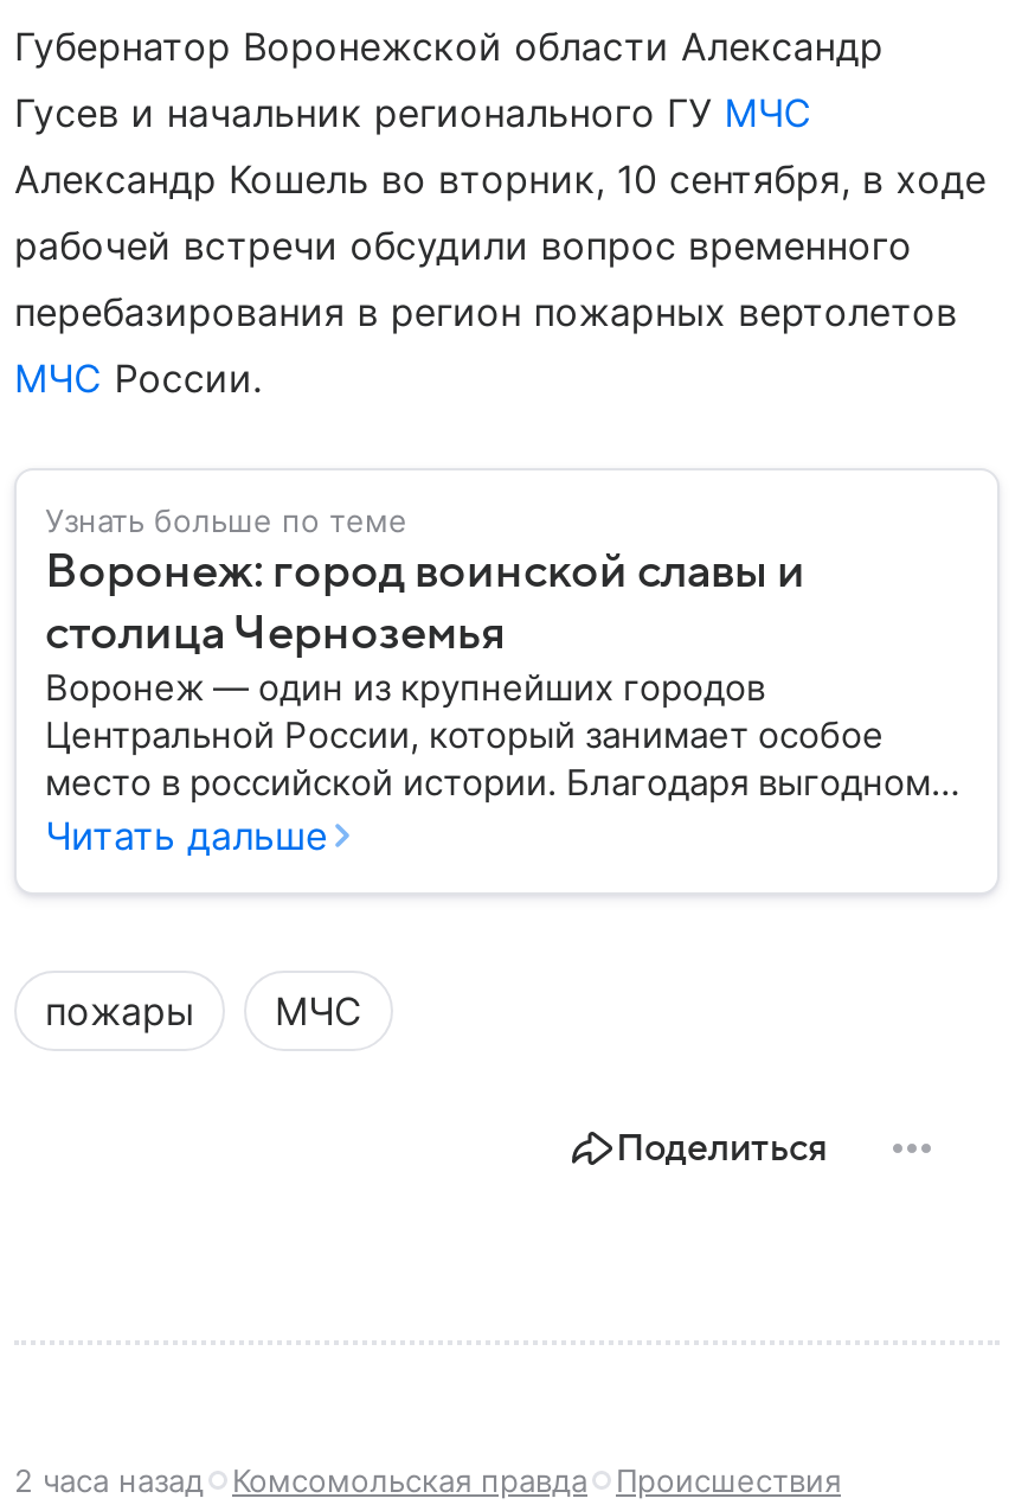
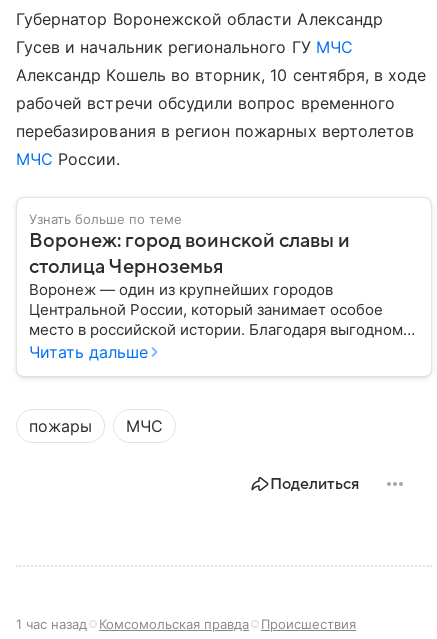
[14,1461,841,1499] 2 часа назад Комсомольская правда Происшествия -> [16,616,356,632] 1 час назад Комсомольская правда Происшествия

